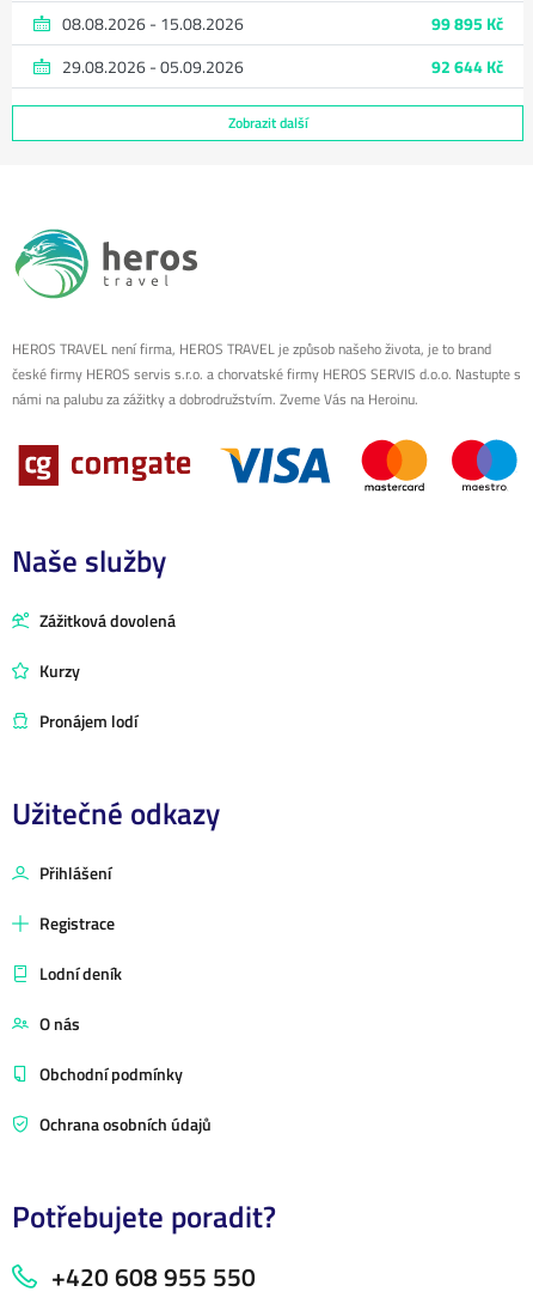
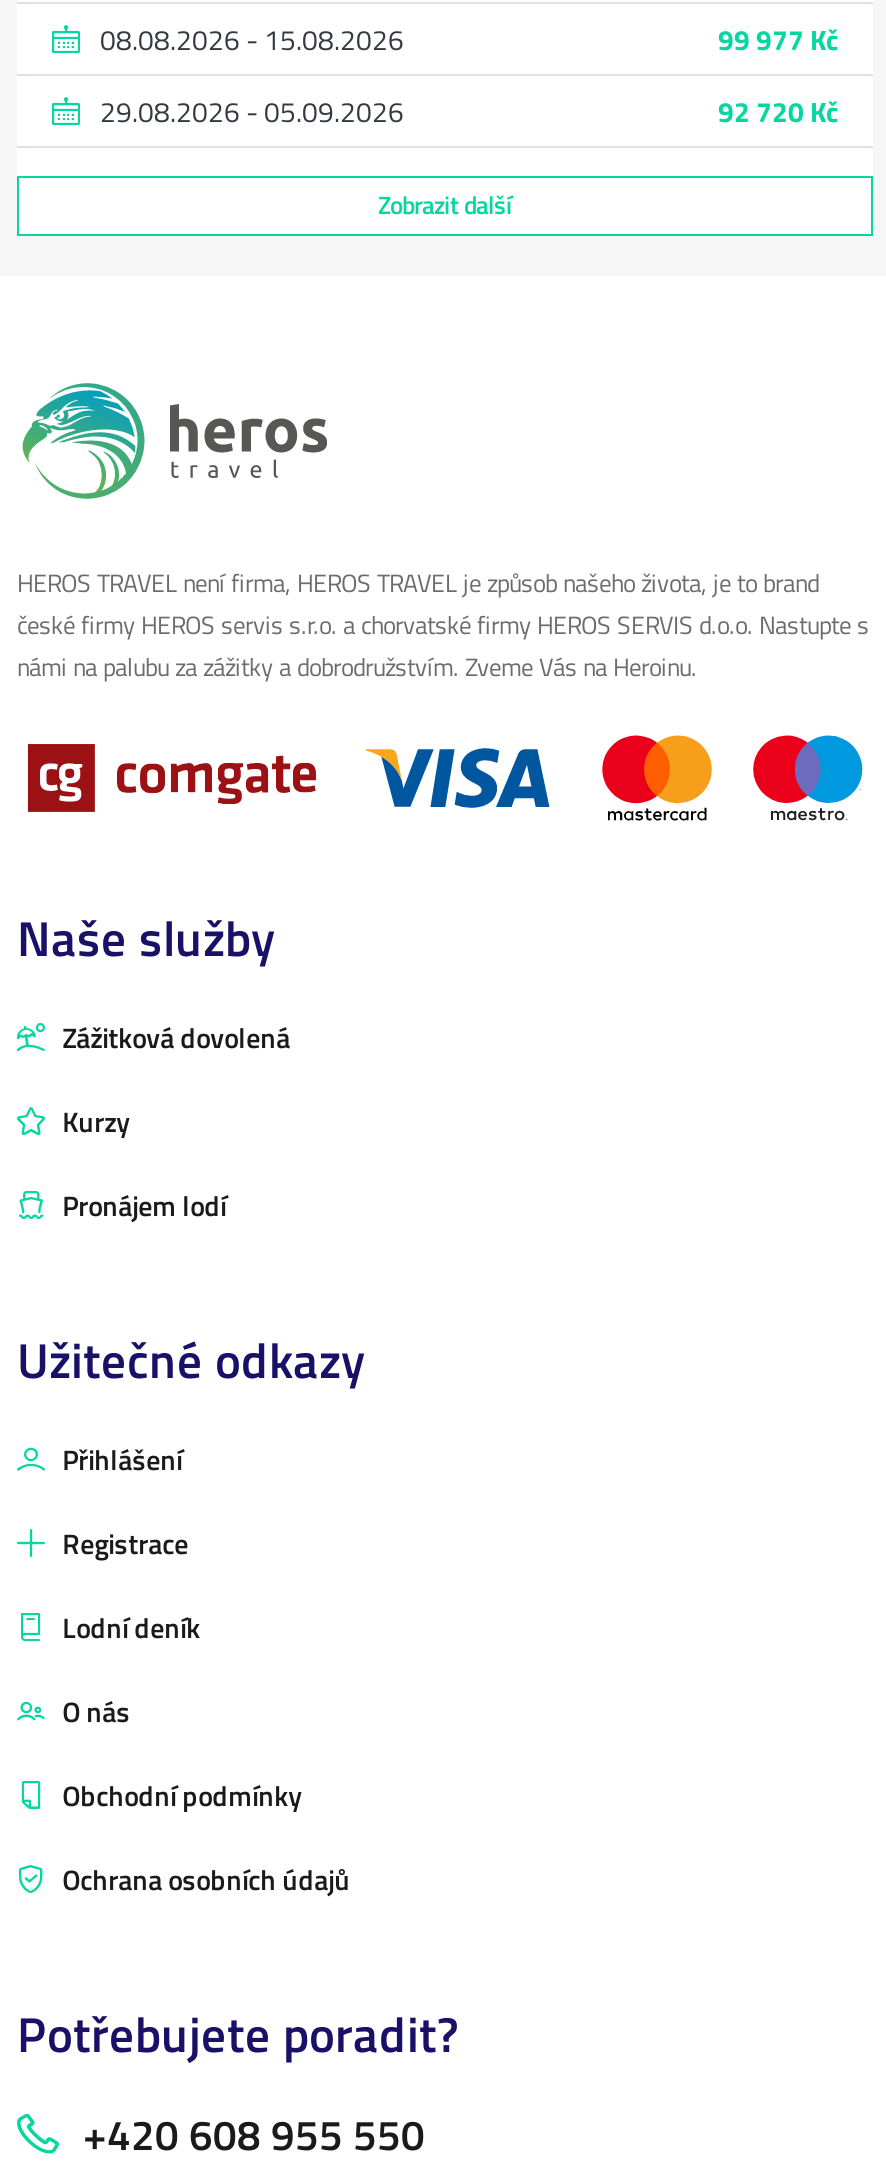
[431,11,503,36] 99 895 Kč -> [718,18,838,60] 99 977 Kč
[431,54,503,79] 92 644 Kč -> [718,90,838,132] 92 720 Kč

